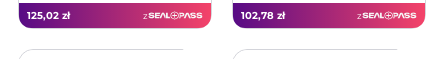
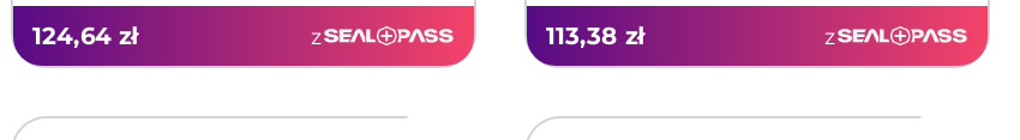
[27,9,70,22] 125,02 zł -> [32,20,138,51] 124,64 zł
[241,9,285,22] 102,78 zł -> [546,20,644,51] 113,38 zł

